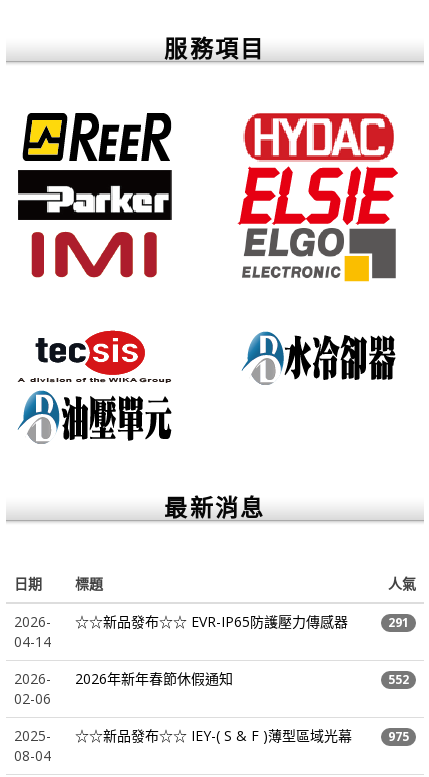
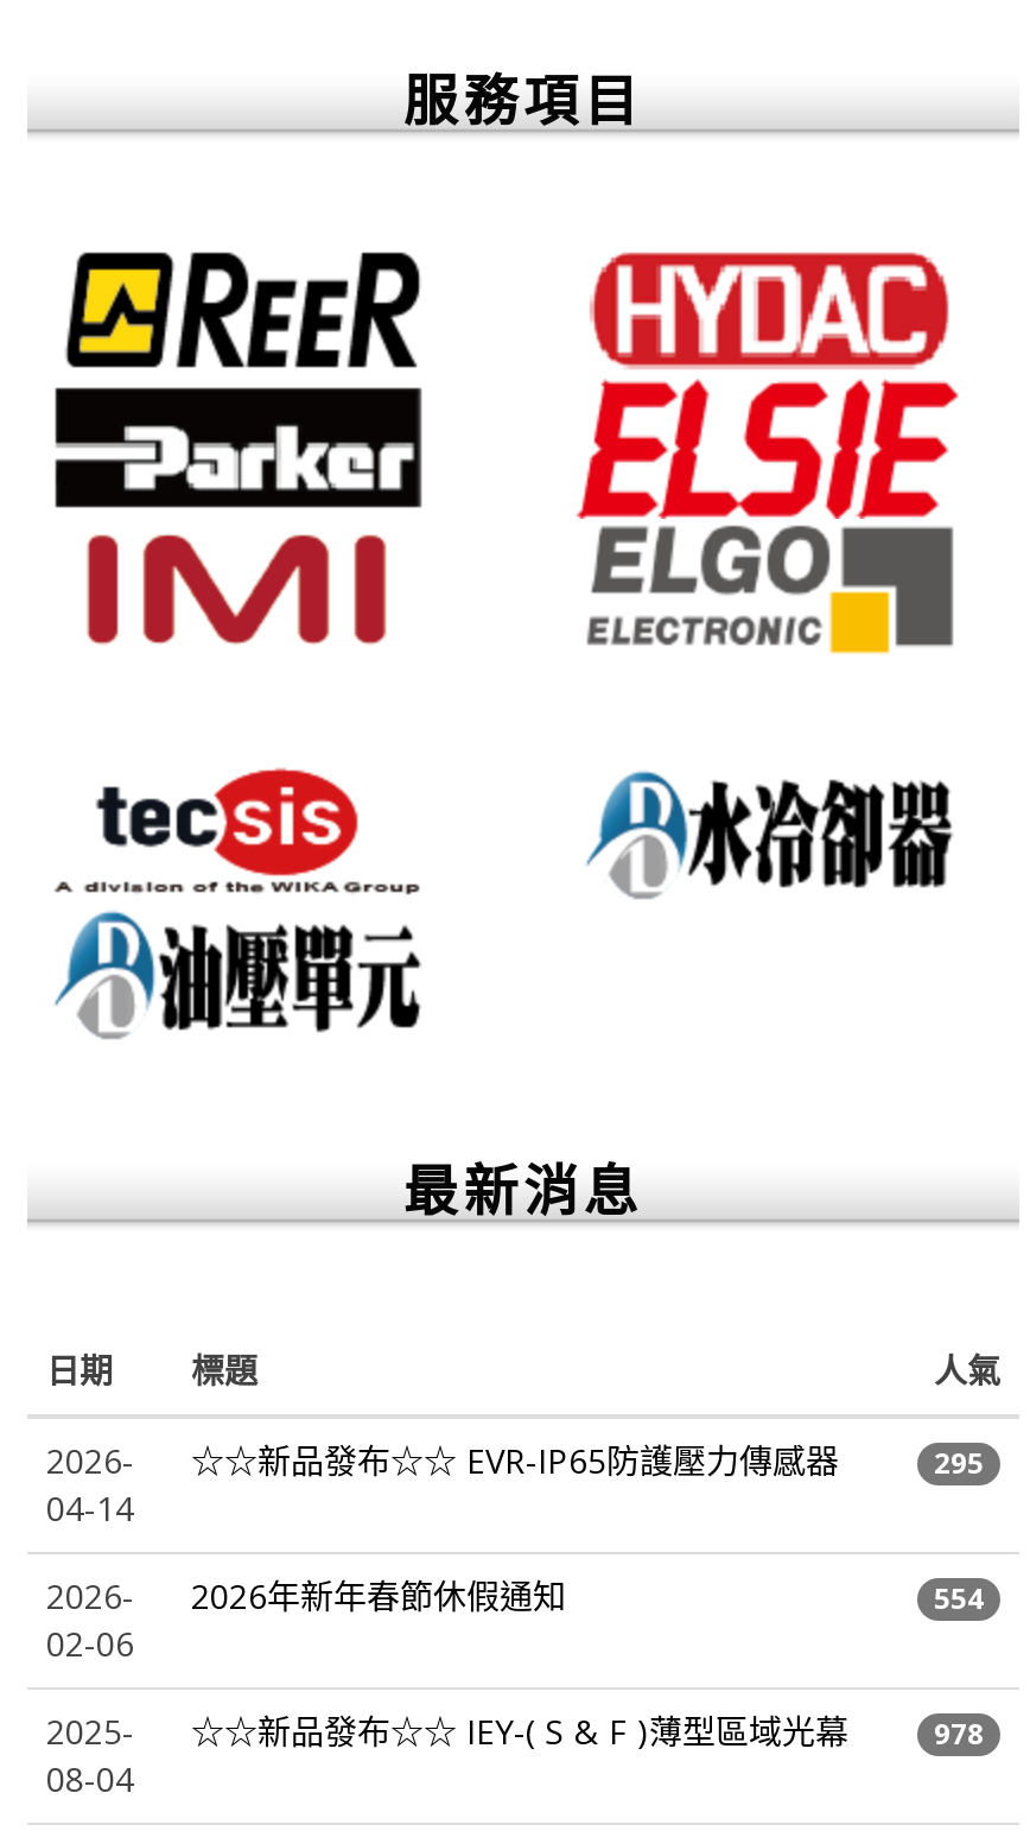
[388,614,409,631] 291 -> [934,1443,984,1483] 295
[388,671,409,688] 552 -> [934,1578,984,1619] 554
[388,728,409,745] 975 -> [934,1714,984,1754] 978

